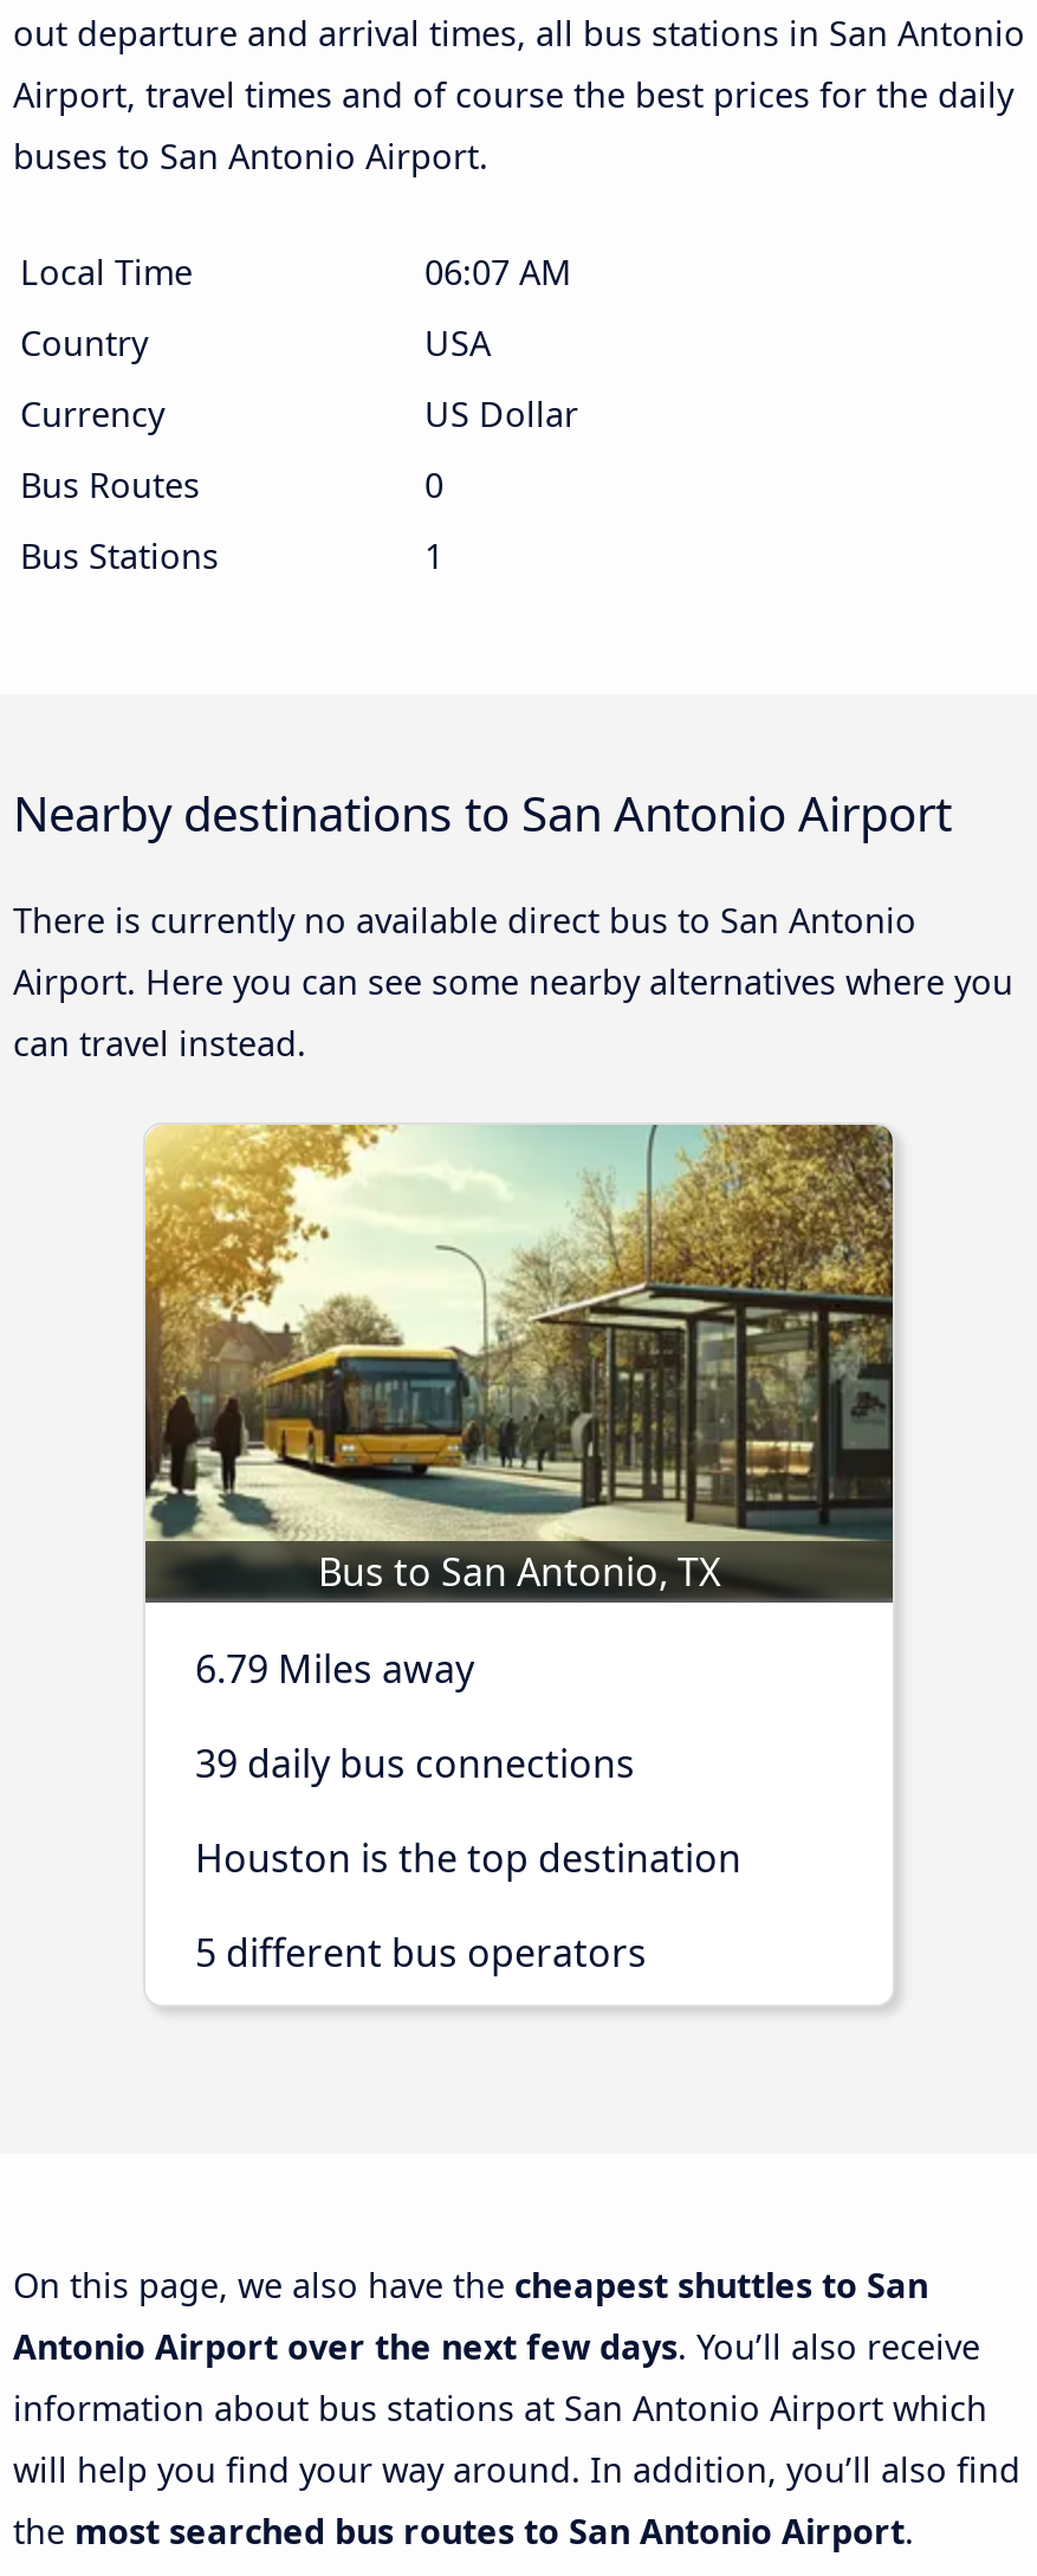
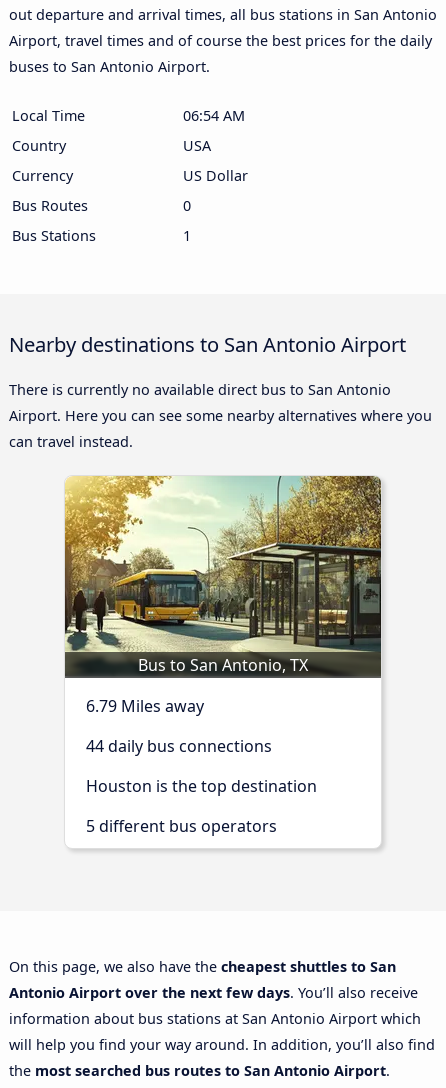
[424,249,571,294] 06:07 AM -> [183,106,245,125] 06:54 AM
[195,1737,635,1789] 39 daily bus connections -> [86,735,272,757] 44 daily bus connections

